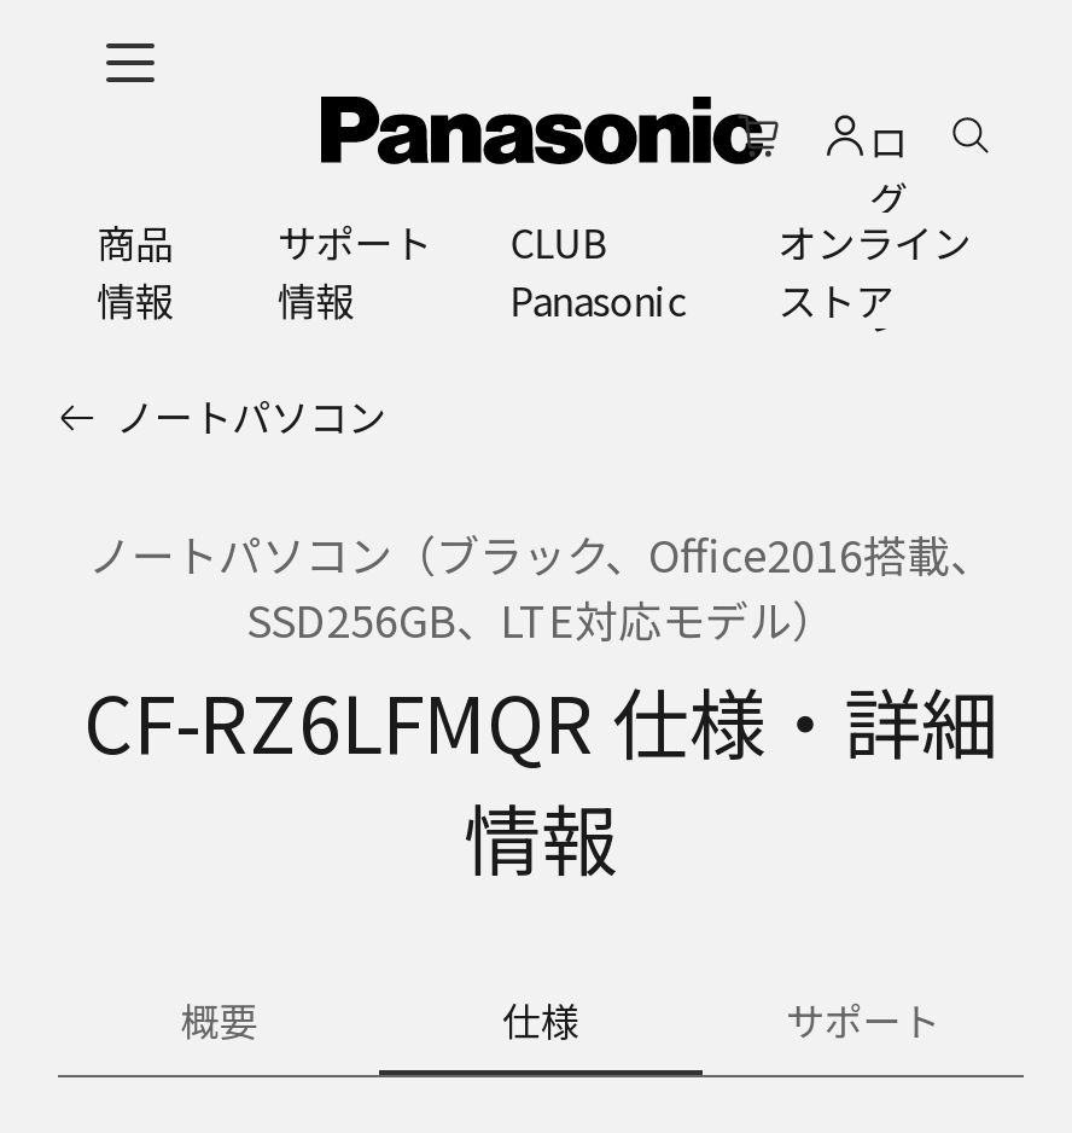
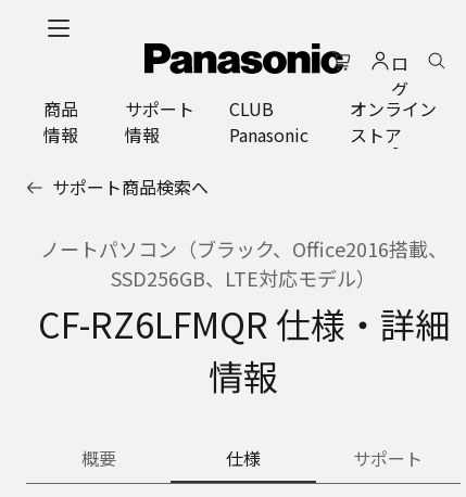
[116,387,386,445] ノートパソコン -> [52,174,209,200] サポート商品検索へ

